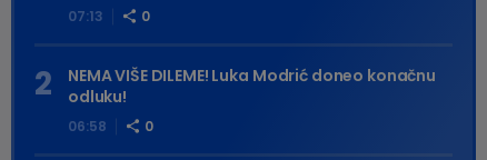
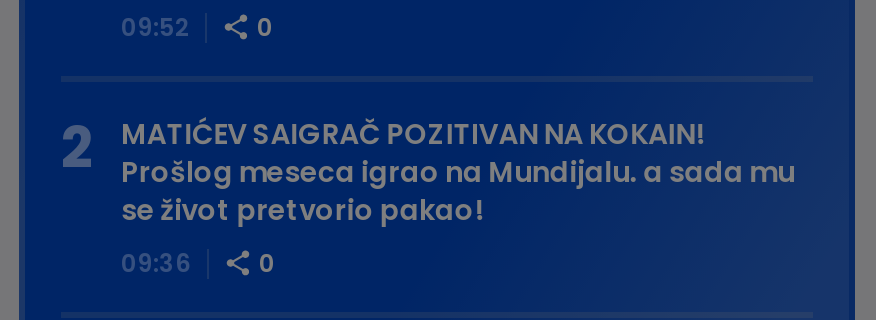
[68,7,150,26] 07:13 0 -> [121,10,273,44] 09:52 0
[68,65,436,108] NEMA VIŠE DILEME! Luka Modrić doneo konačnu | odluku! -> [121,114,795,230] MATIĆEV SAIGRAČ POZITIVAN NA KOKAIN! | Prošlog meseca igrao na Mundijalu. a sada mu | se život pretvorio pakao!
[68,117,153,136] 06:58 0 -> [121,246,275,280] 09:36 0

